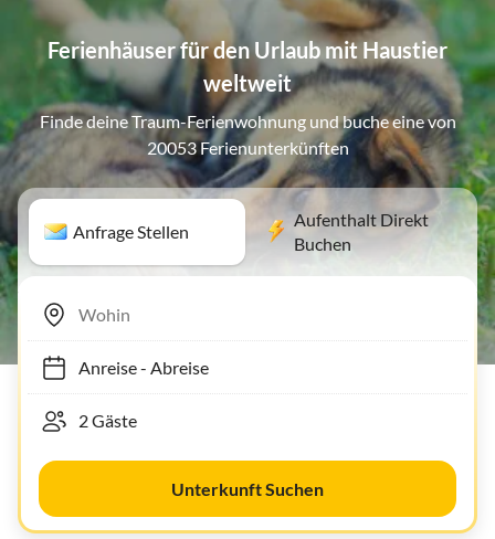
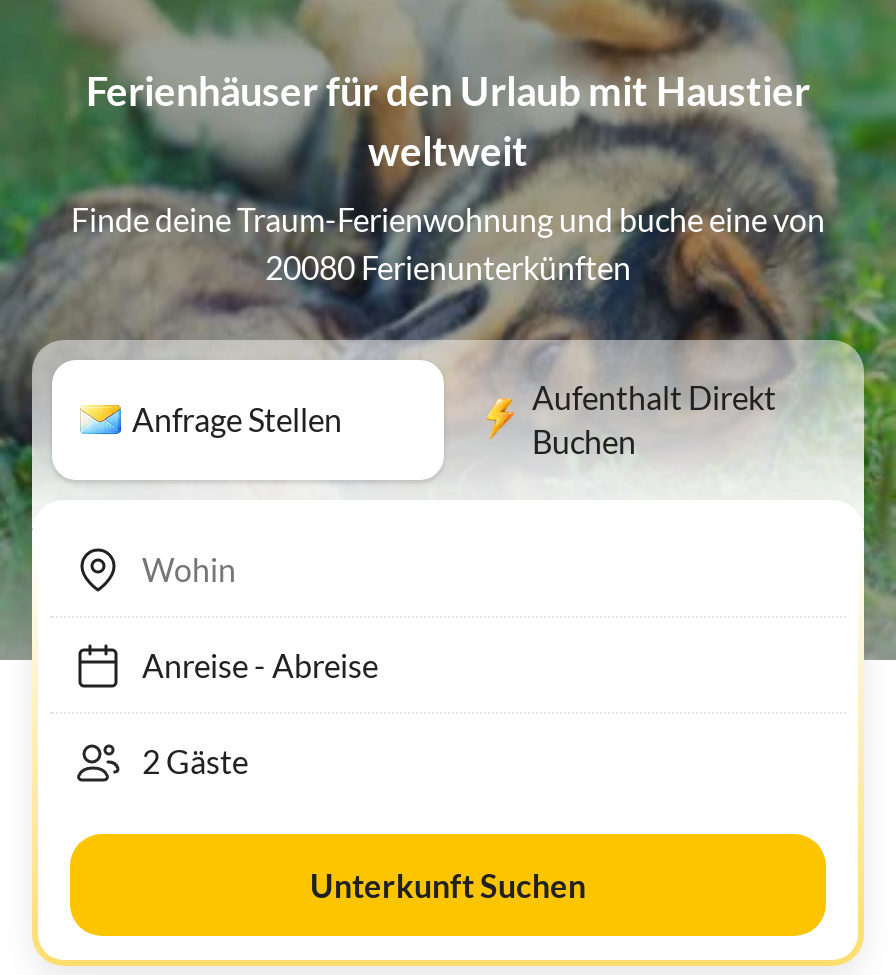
[146,137,349,158] 20053 Ferienunterkünften -> [265,248,631,286] 20080 Ferienunterkünften

